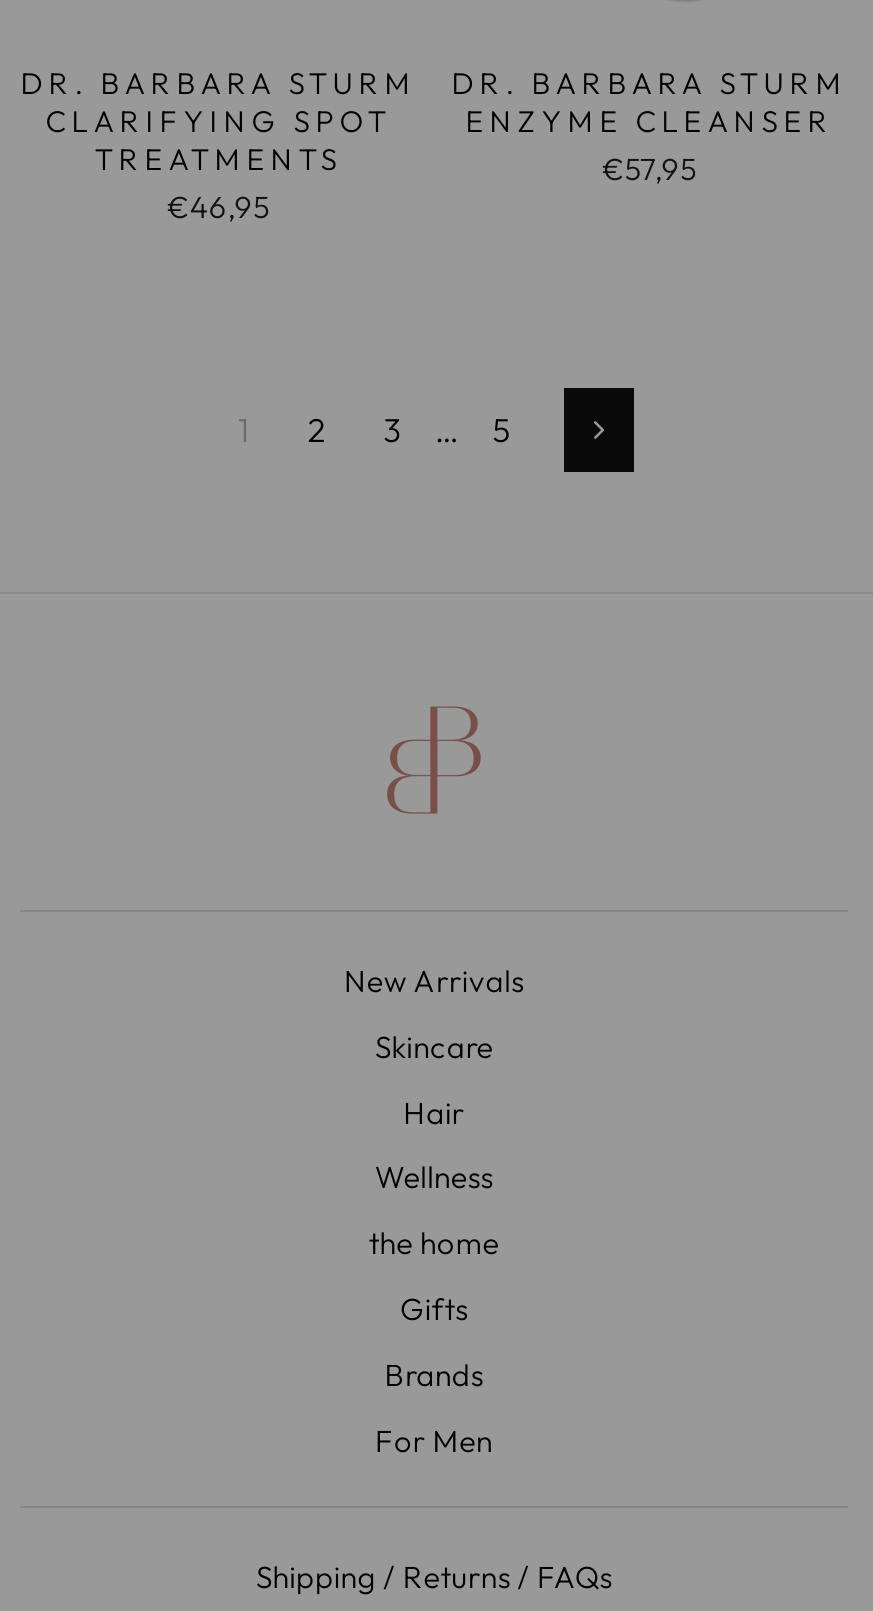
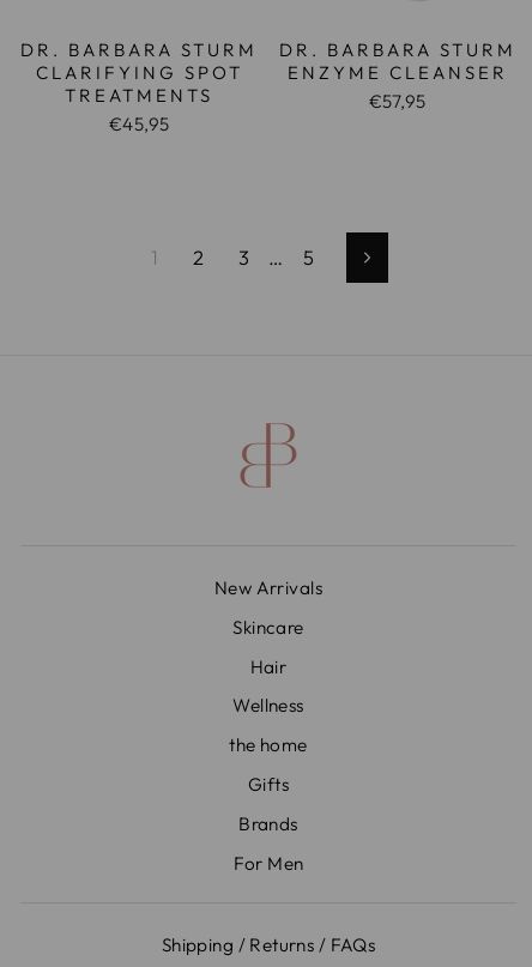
[167,189,270,227] €46,95 -> [109,113,170,136] €45,95

